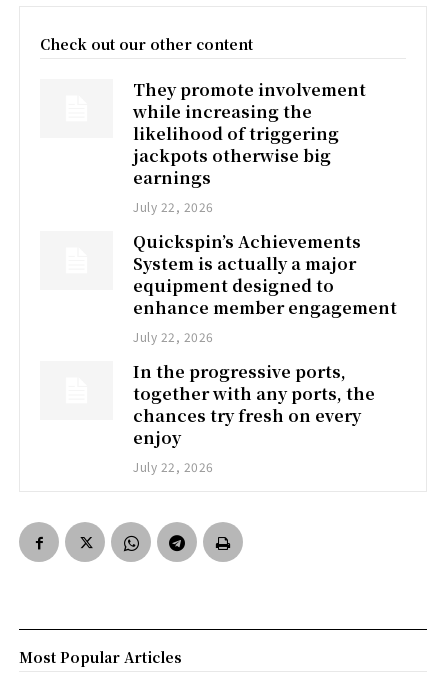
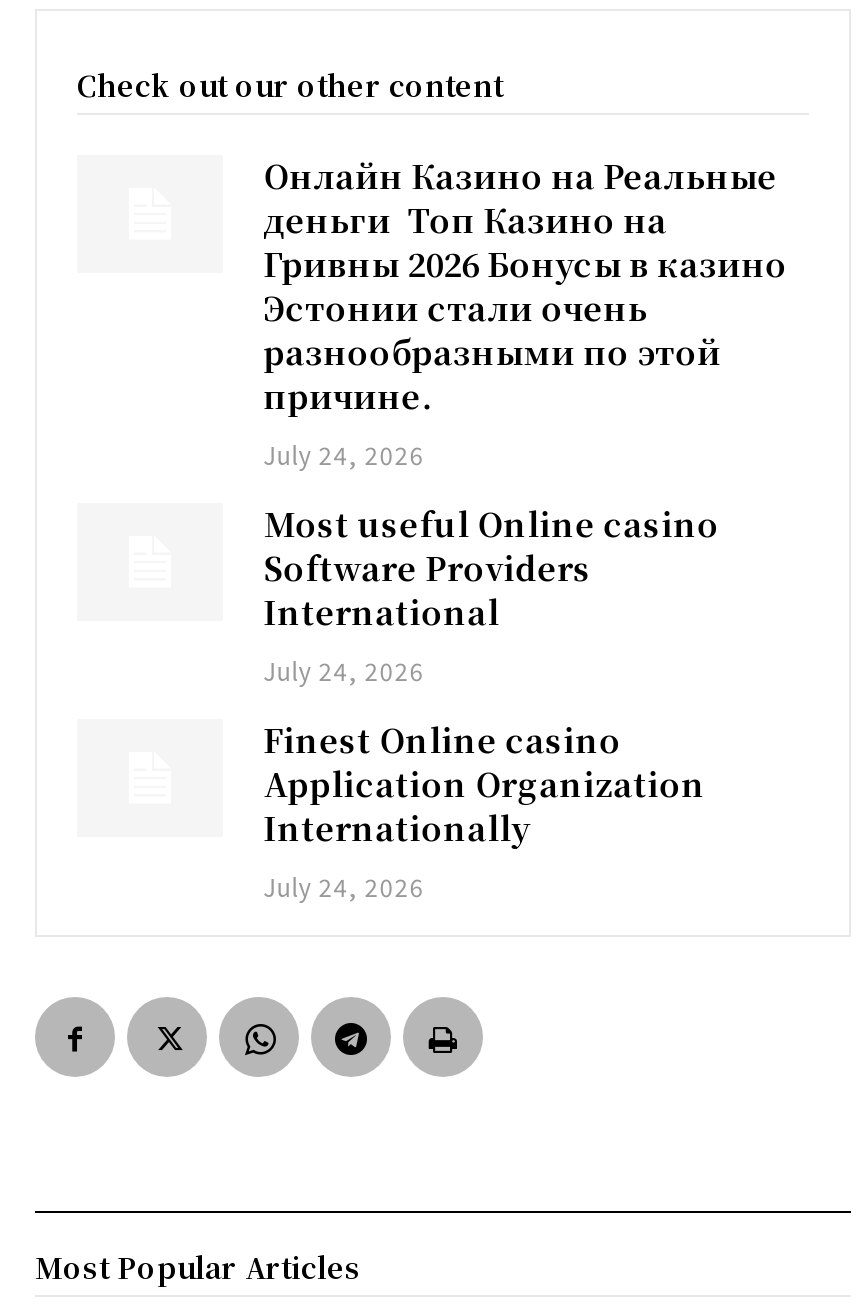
[133,78,366,215] They promote involvement | while increasing the | likelihood of triggering | jackpots otherwise big | earnings | July 22, 2026 -> [263,154,787,472] Онлайн Казино на Реальные | деньги ︎ Топ Казино на | Гривны 2026 Бонусы в казино | Эстонии стали очень | разнообразными по этой | причине. | July 24, 2026
[133,230,397,345] Quickspin’s Achievements | System is actually a major | equipment designed to | enhance member engagement | July 22, 2026 -> [263,502,719,688] Most useful Online casino | Software Providers | International | July 24, 2026
[133,360,375,475] In the progressive ports, | together with any ports, the | chances try fresh on every | enjoy | July 22, 2026 -> [263,718,705,904] Finest Online casino | Application Organization | Internationally | July 24, 2026

